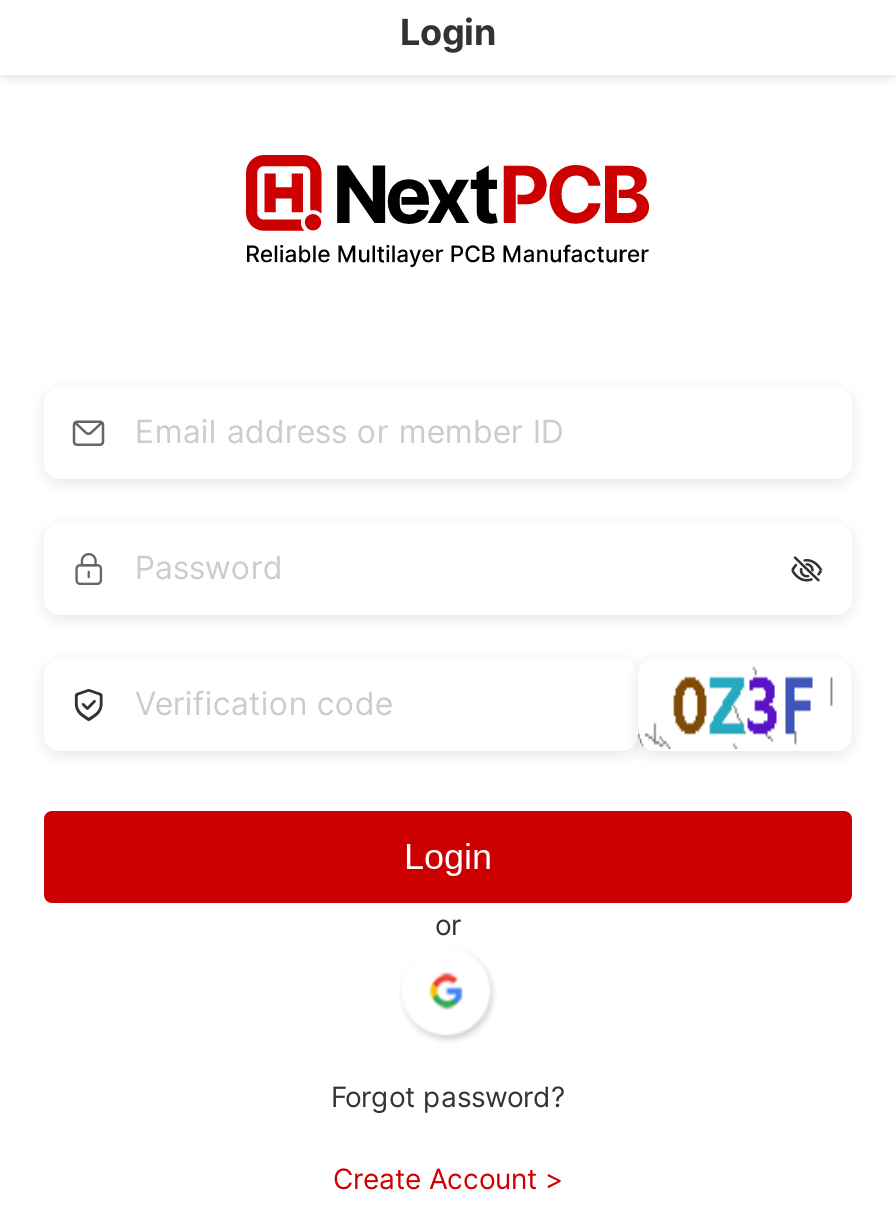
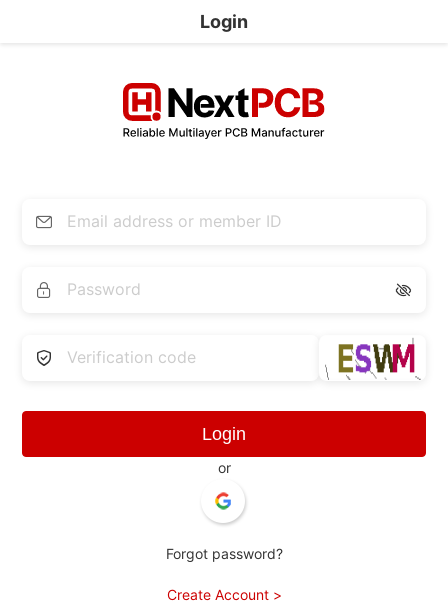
[646,669,832,747] [image] -> [330,339,420,380] [image]

